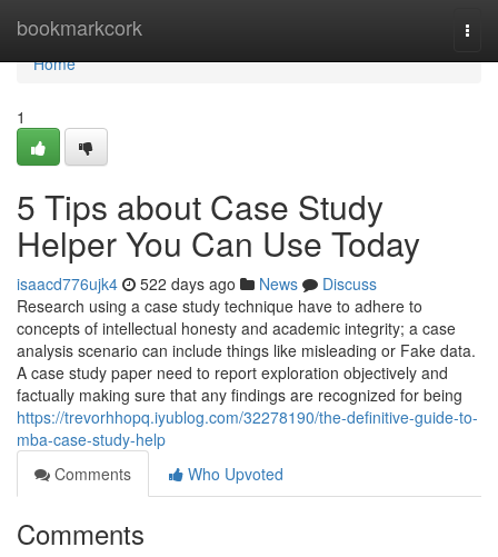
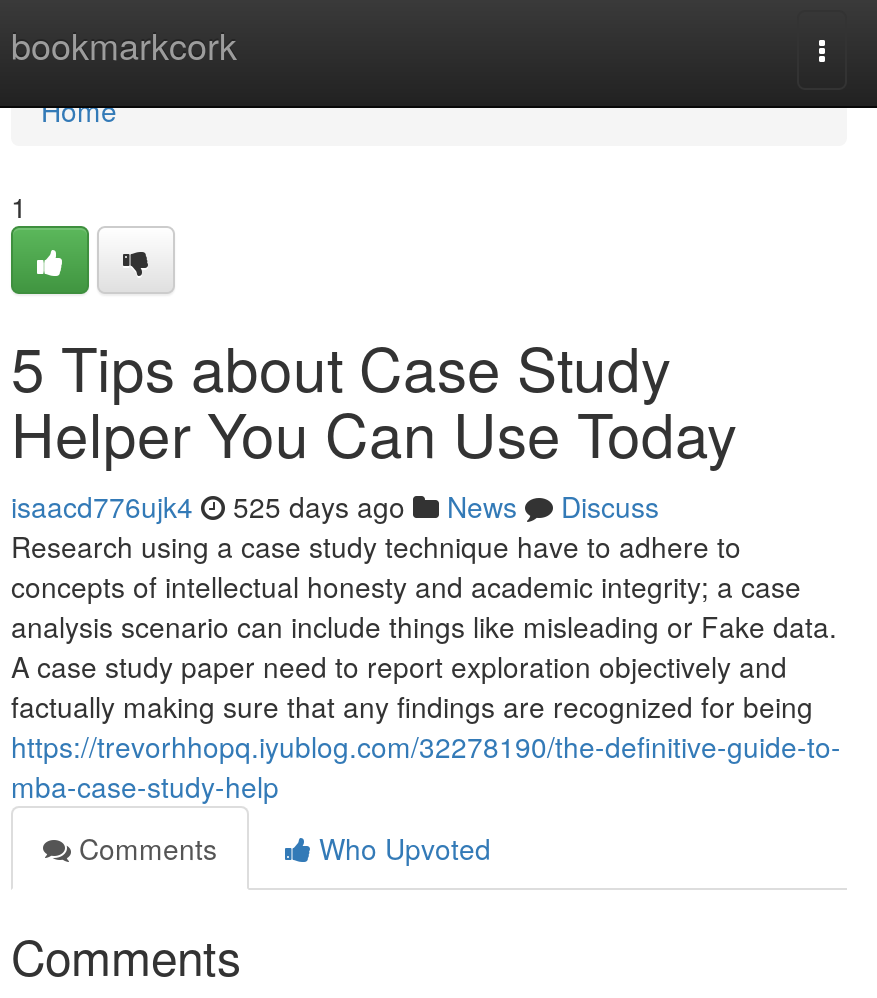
[17,272,377,295] isaacd776ujk4 522 days ago News Discuss -> [11,486,659,526] isaacd776ujk4 525 days ago News Discuss

